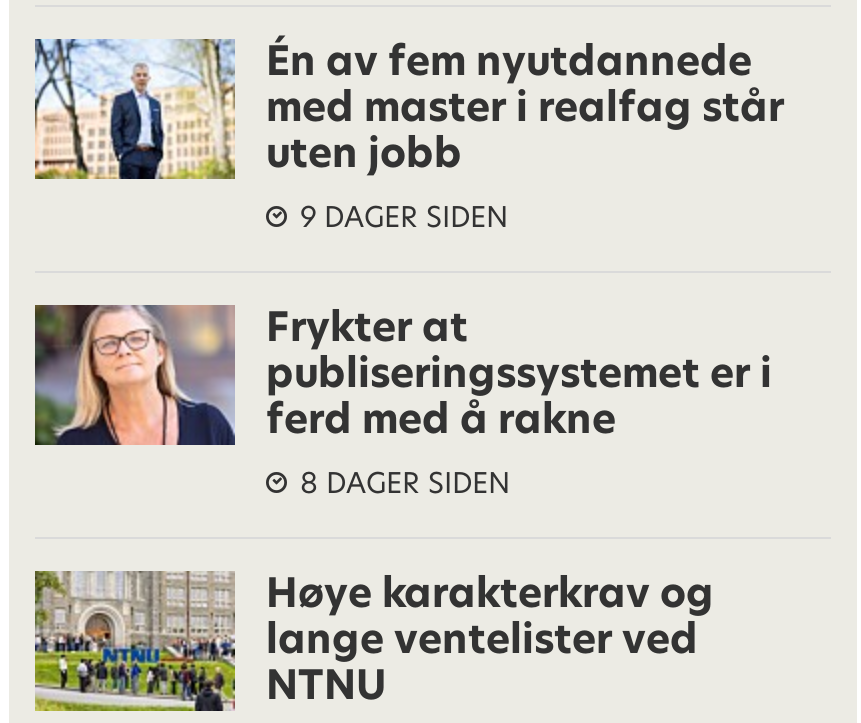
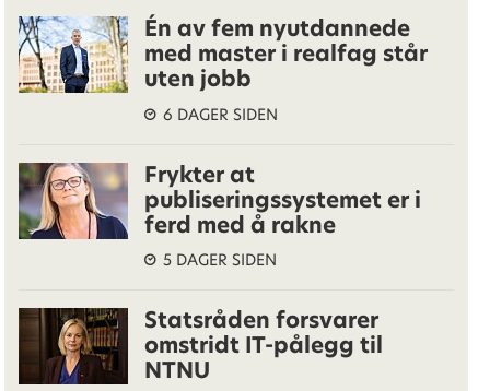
[300,197,508,237] 9 DAGER SIDEN -> [164,103,278,125] 6 DAGER SIDEN
[300,464,510,504] 8 DAGER SIDEN -> [164,249,277,271] 5 DAGER SIDEN
[33,566,714,714] [image] | Høye karakterkrav og | lange ventelister ved -> [18,305,383,386] [image] | Statsråden forsvarer | omstridt IT-pålegg til

